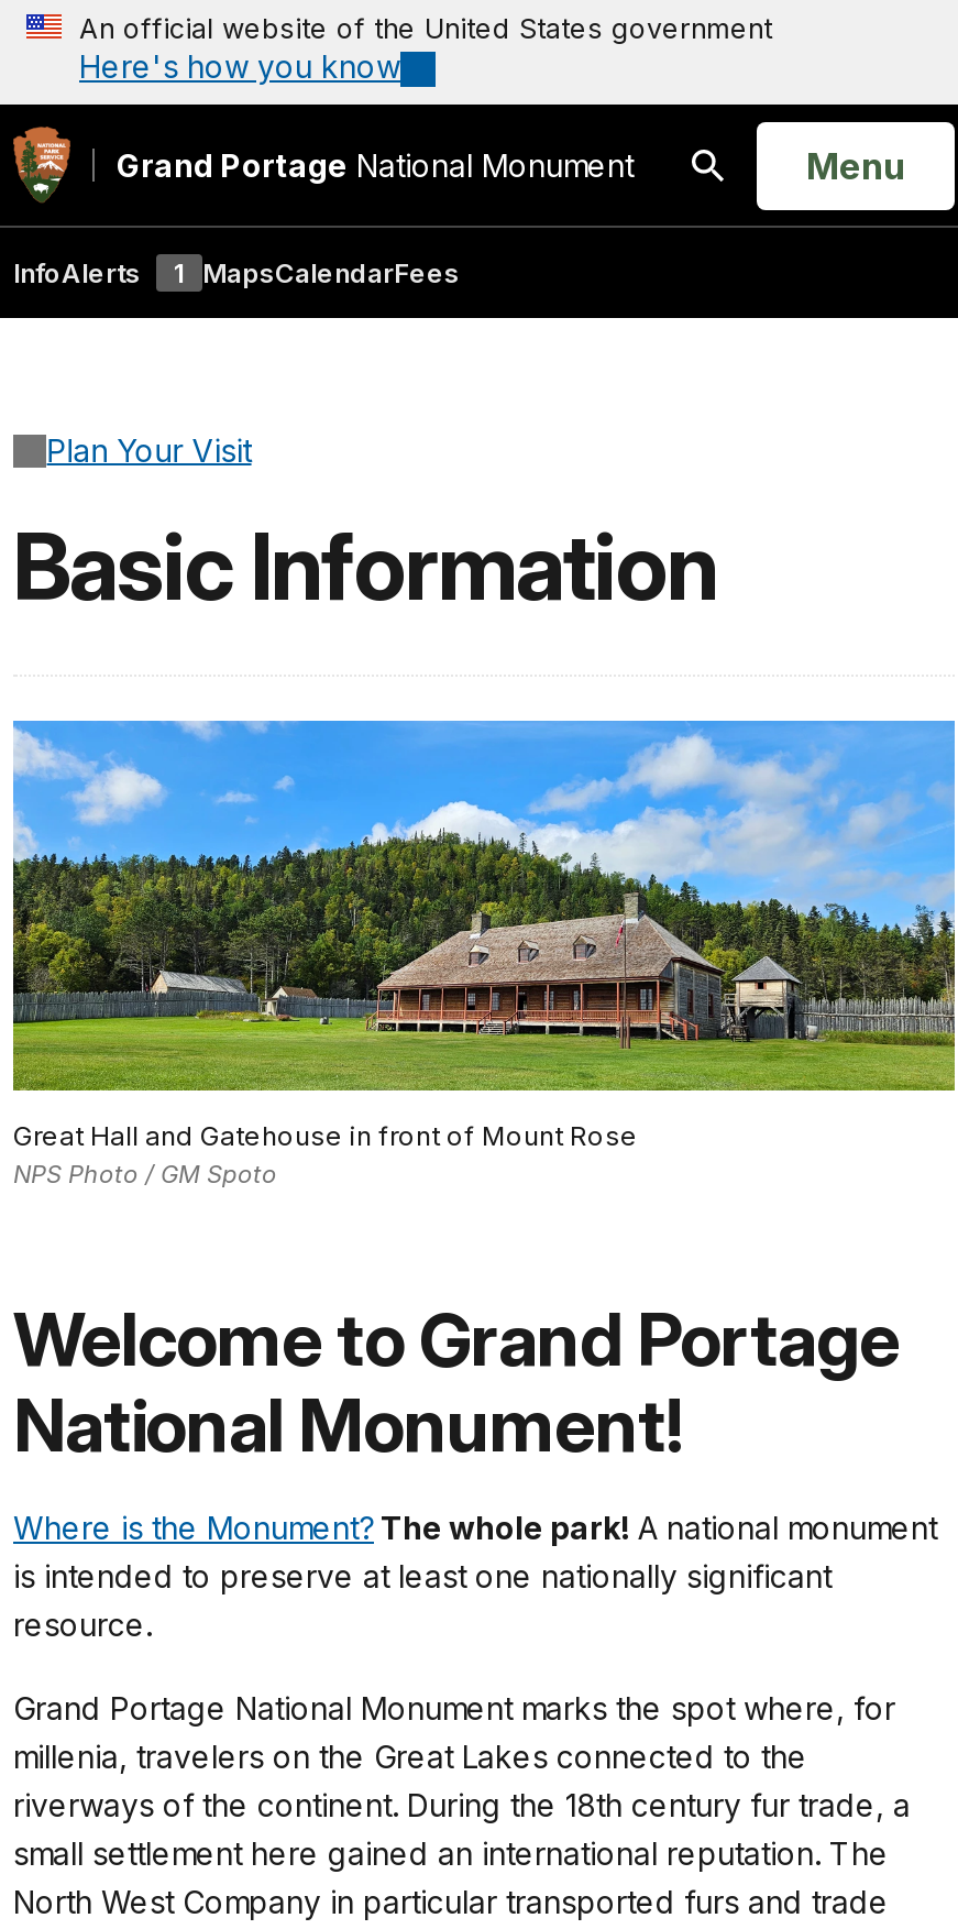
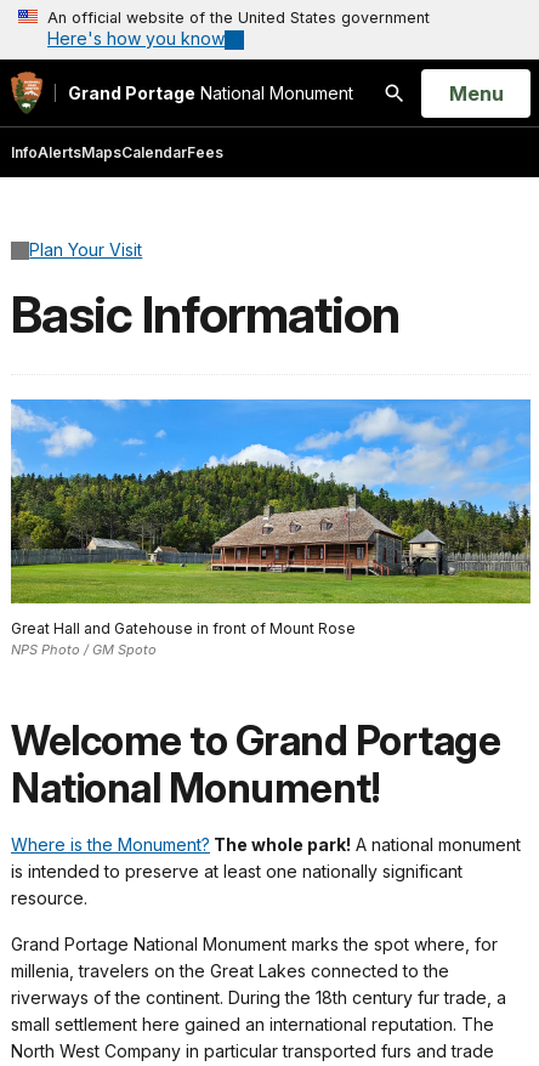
[13,257,460,290] InfoAlerts | 1 MapsCalendarFees -> [11,144,223,162] InfoAlertsMapsCalendarFees

